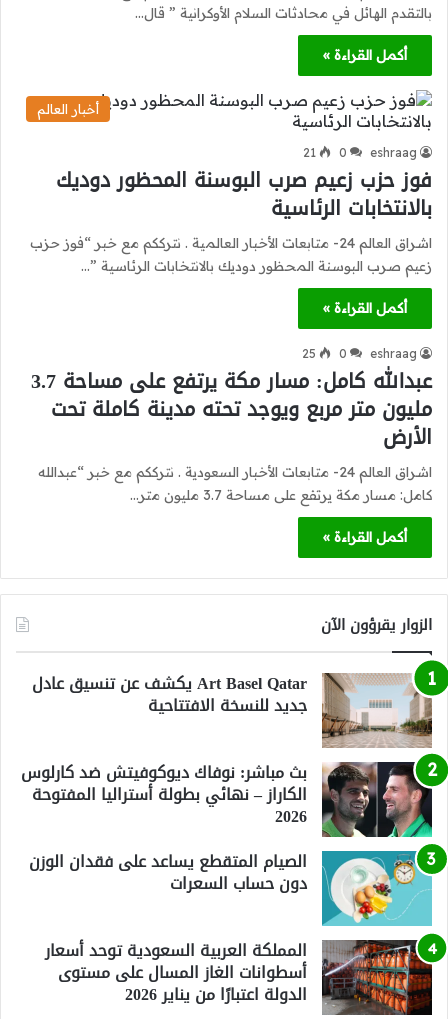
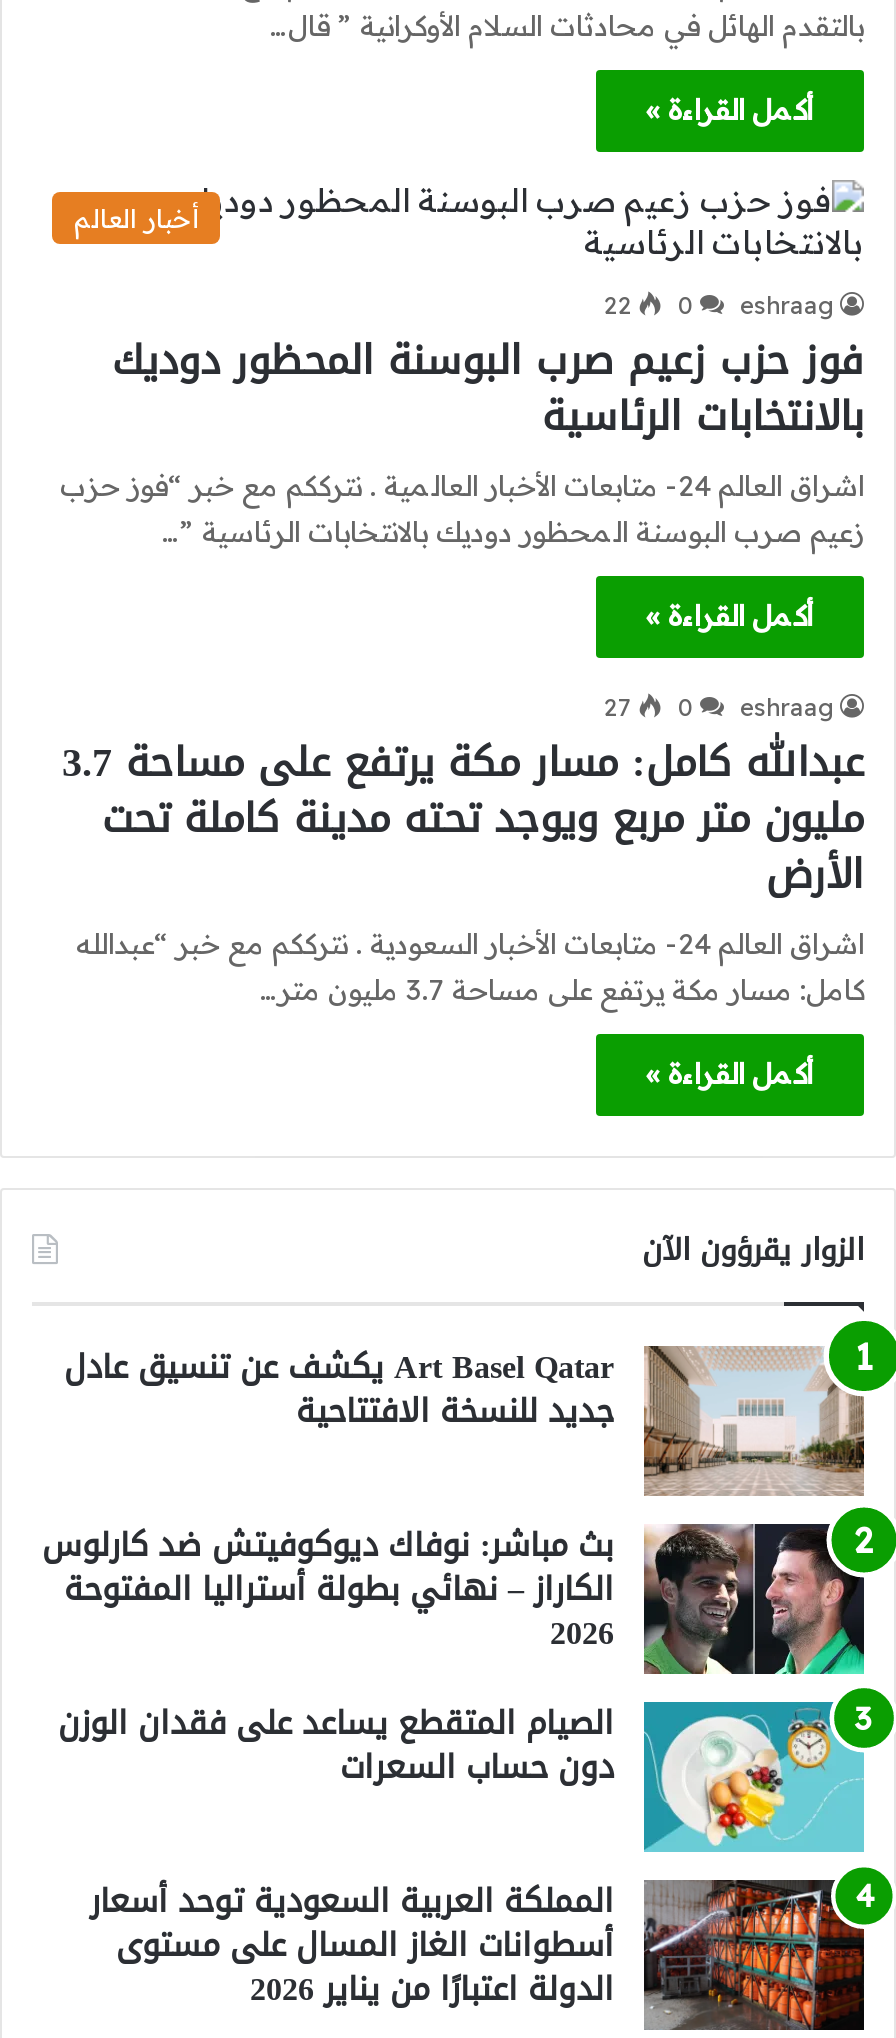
[303,145,417,160] 21 0 eshraag -> [604,289,834,319] 22 0 eshraag
[302,346,417,361] 25 0 eshraag -> [604,691,834,721] 27 0 eshraag

